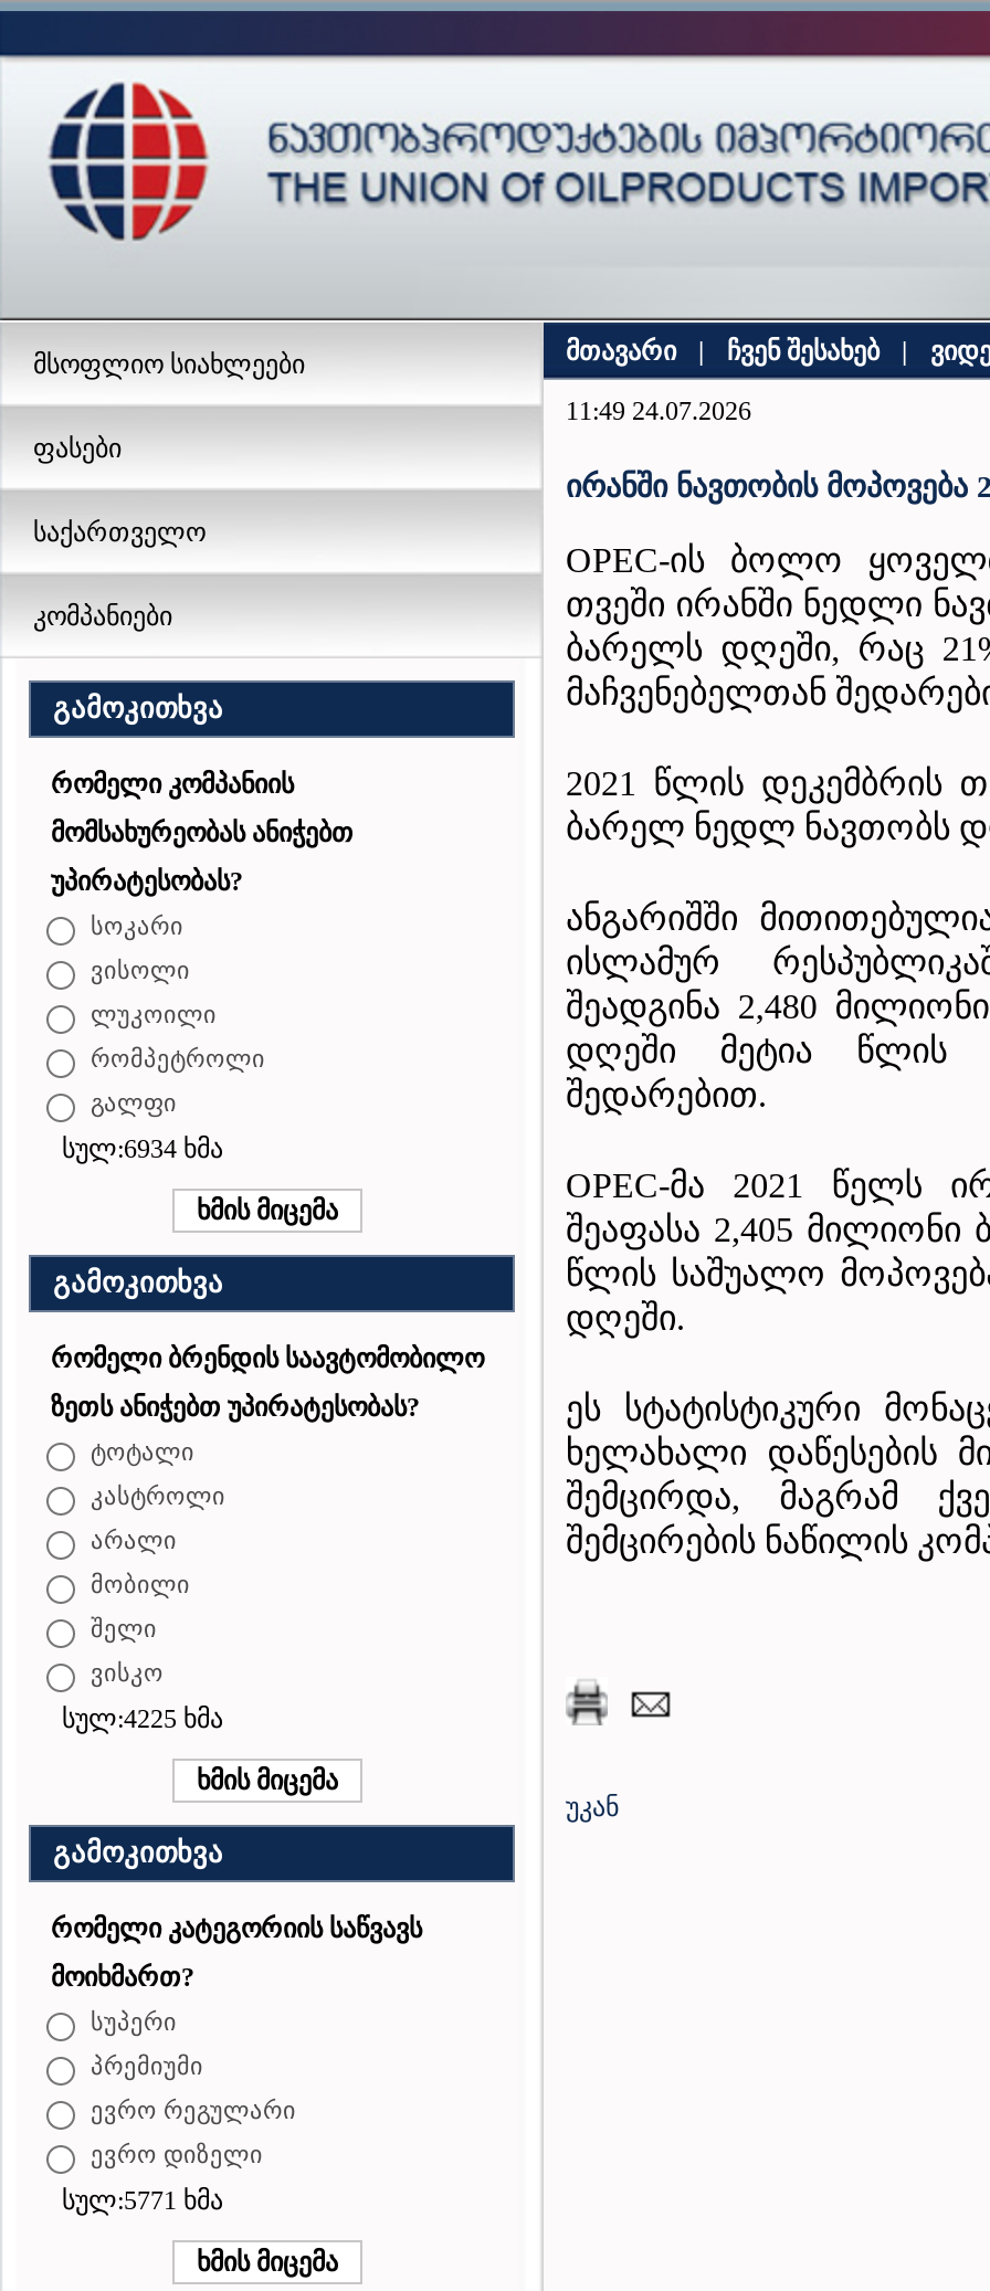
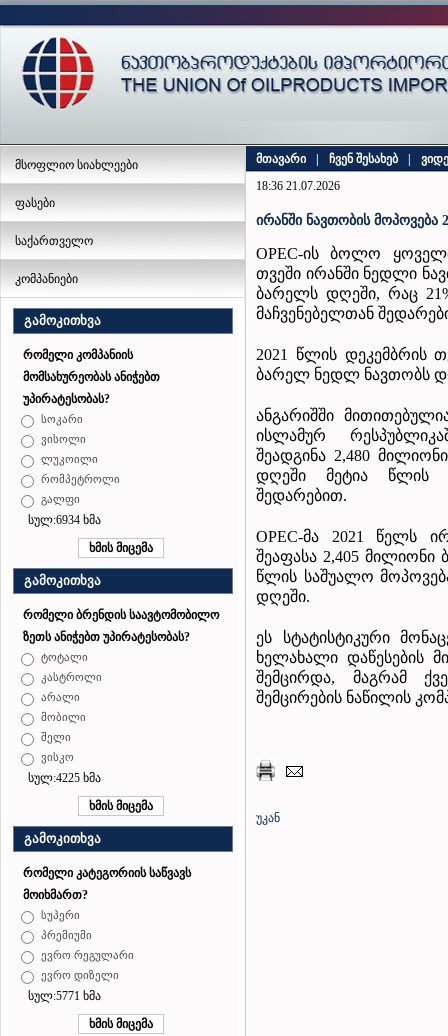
[566,395,751,426] 11:49 24.07.2026 -> [256,179,340,193] 18:36 21.07.2026

